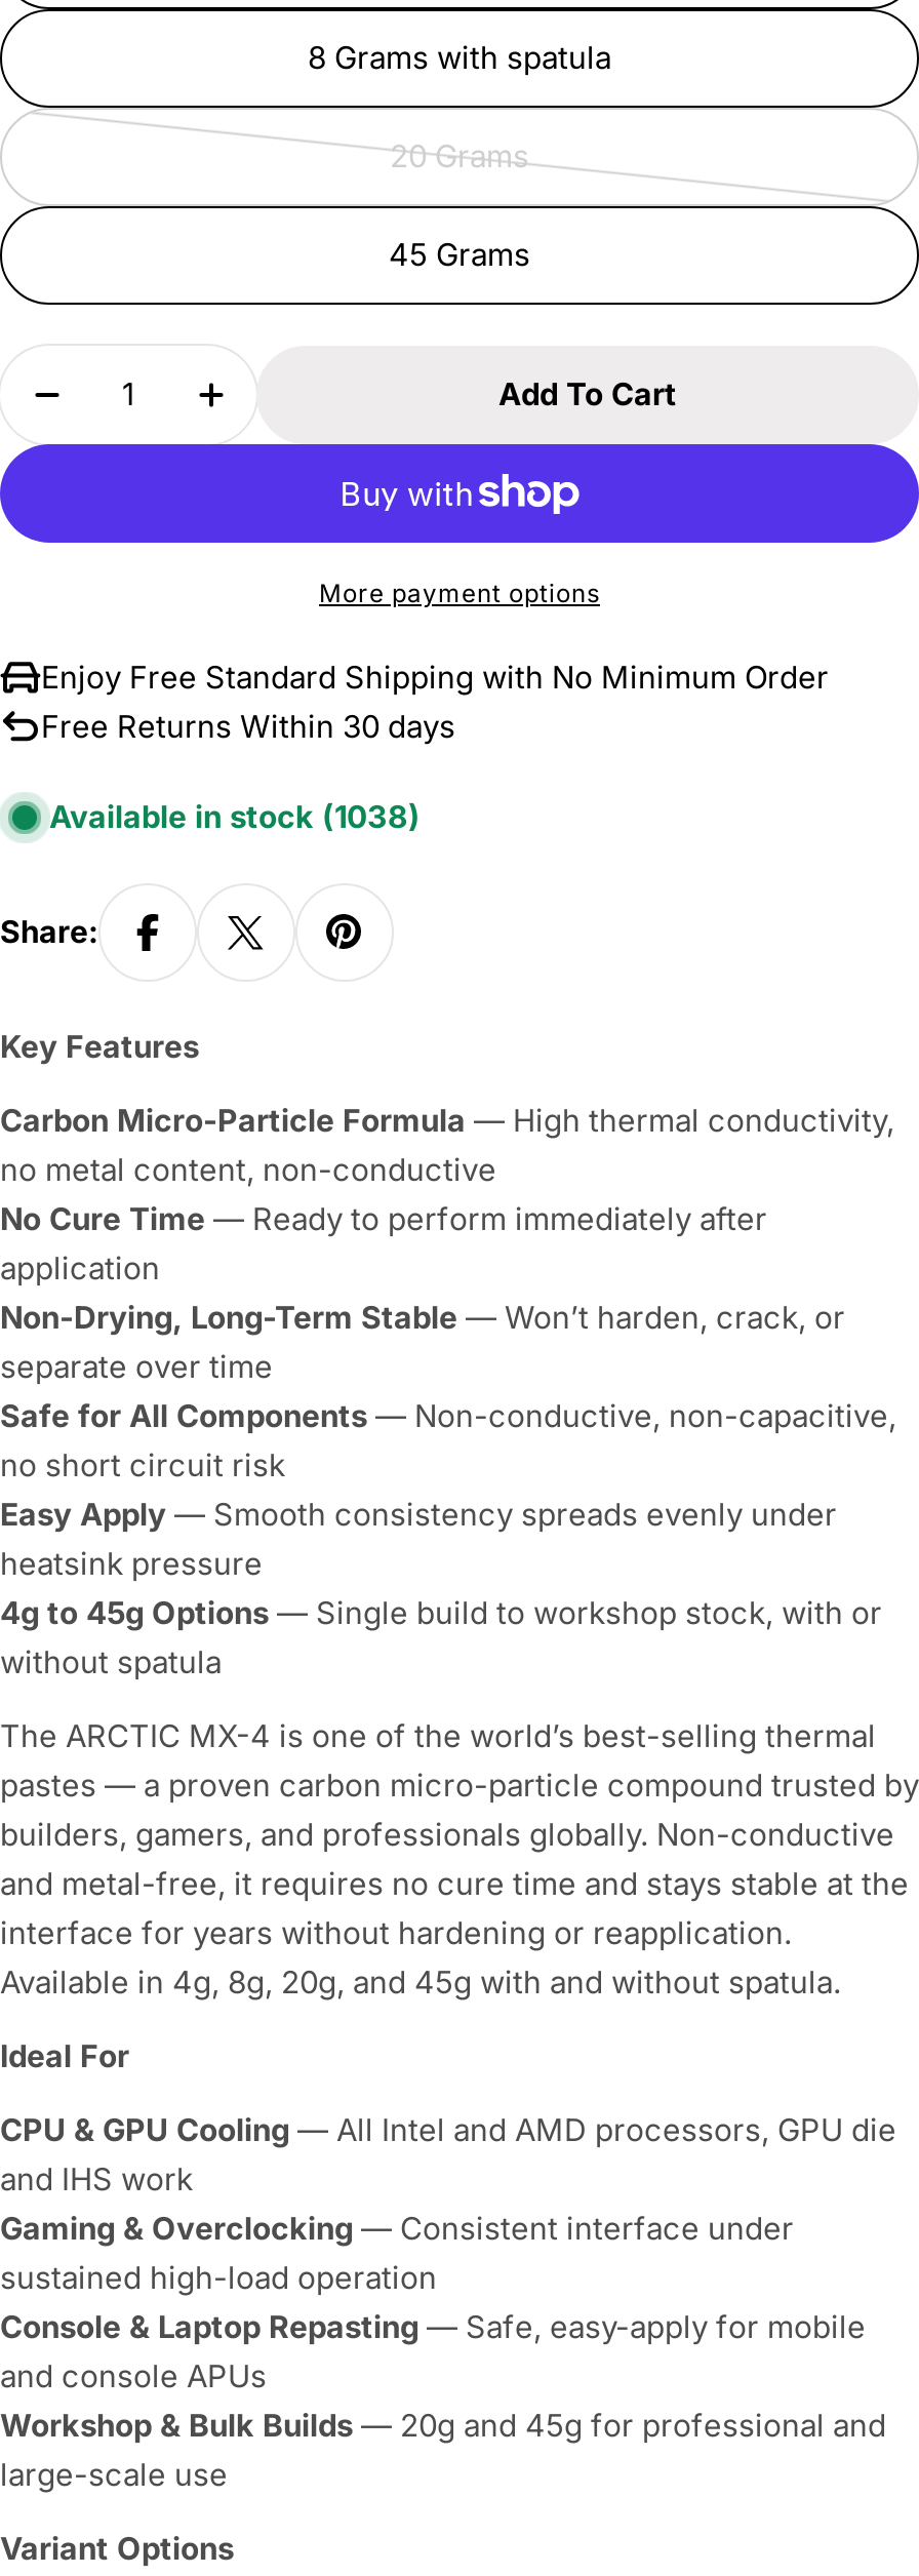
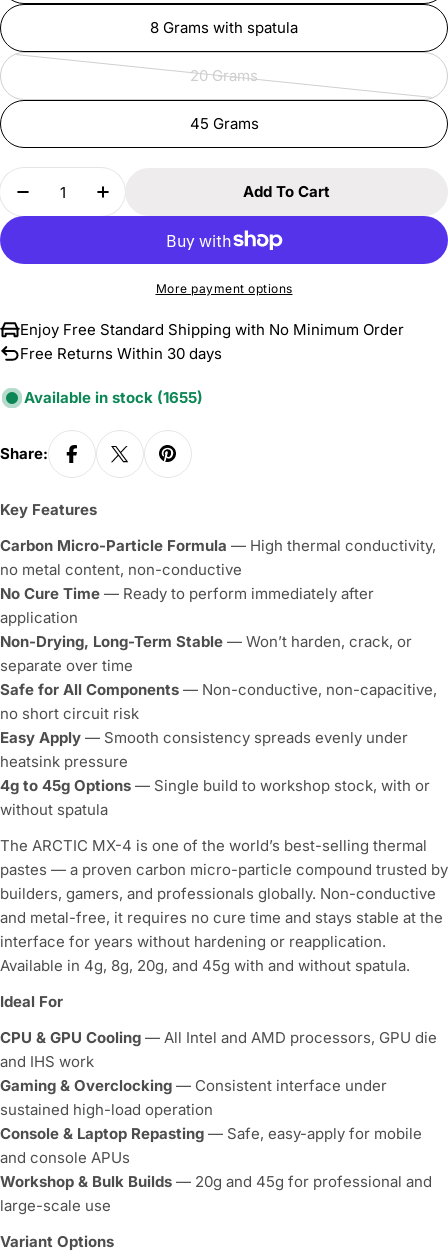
[49,796,421,835] Available in stock (1038) -> [24,388,203,407] Available in stock (1655)

